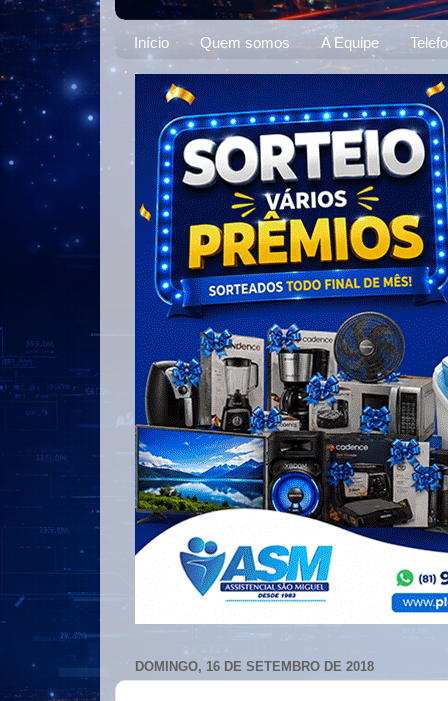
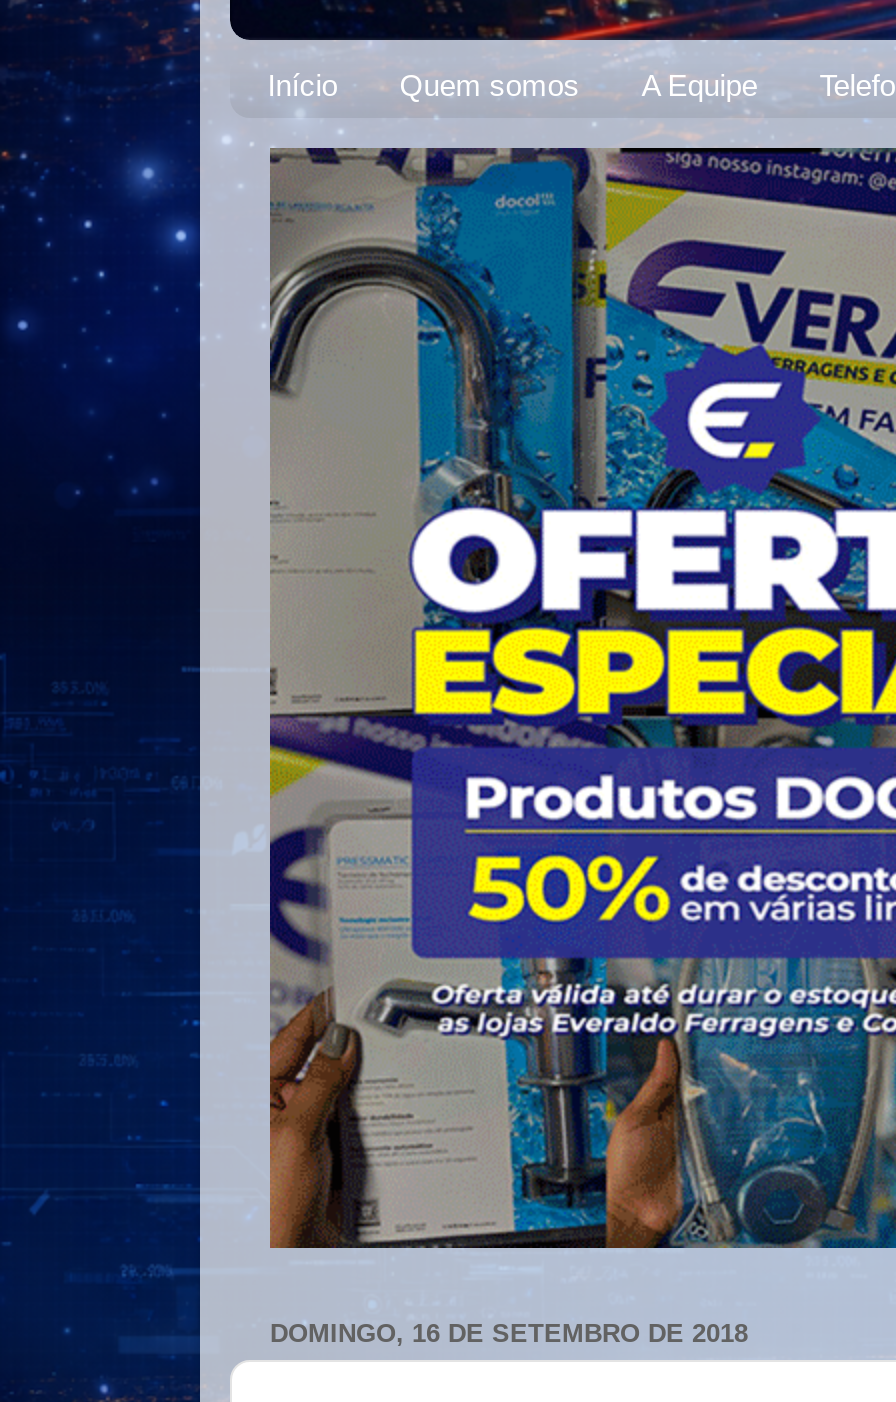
[134,73,445,625] [image] -> [268,148,890,1250] [image]

